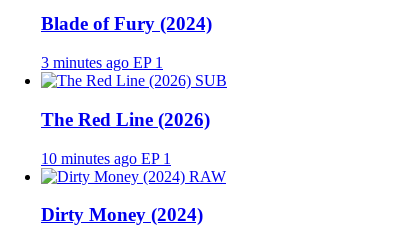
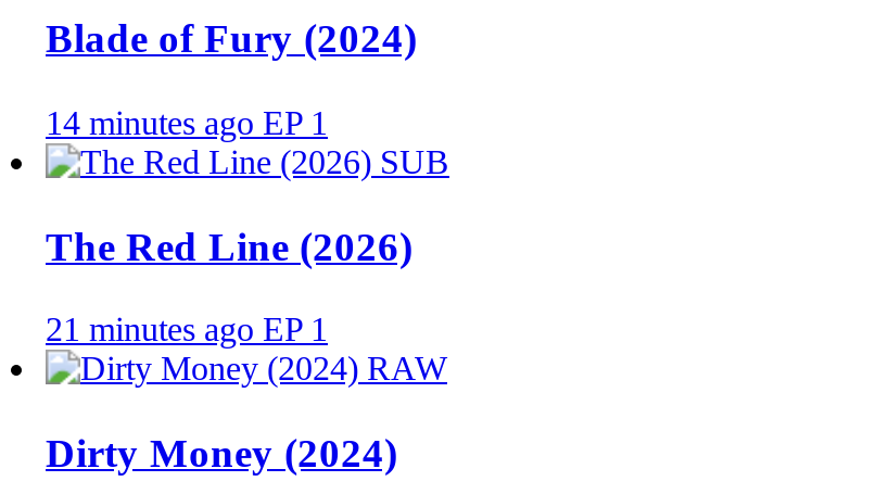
[41,54,163,71] 3 minutes ago EP 1 -> [46,104,328,141] 14 minutes ago EP 1
[41,150,171,167] 10 minutes ago EP 1 -> [46,312,328,349] 21 minutes ago EP 1

